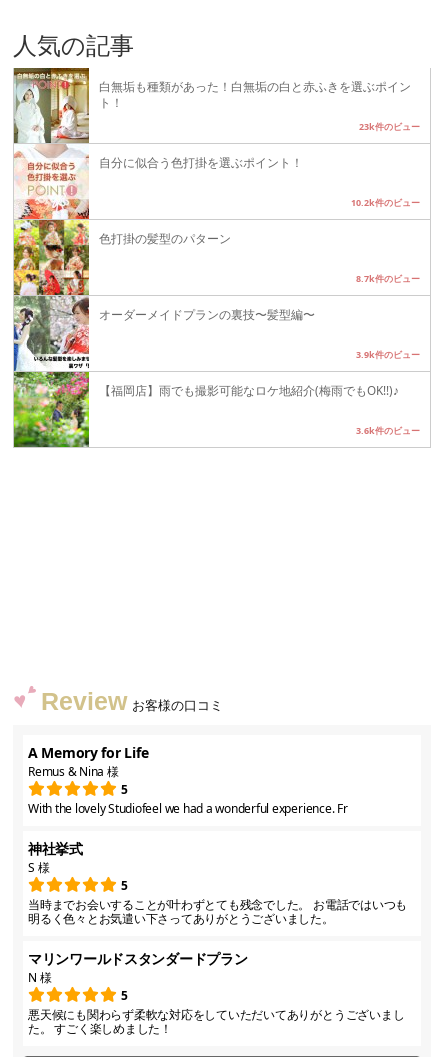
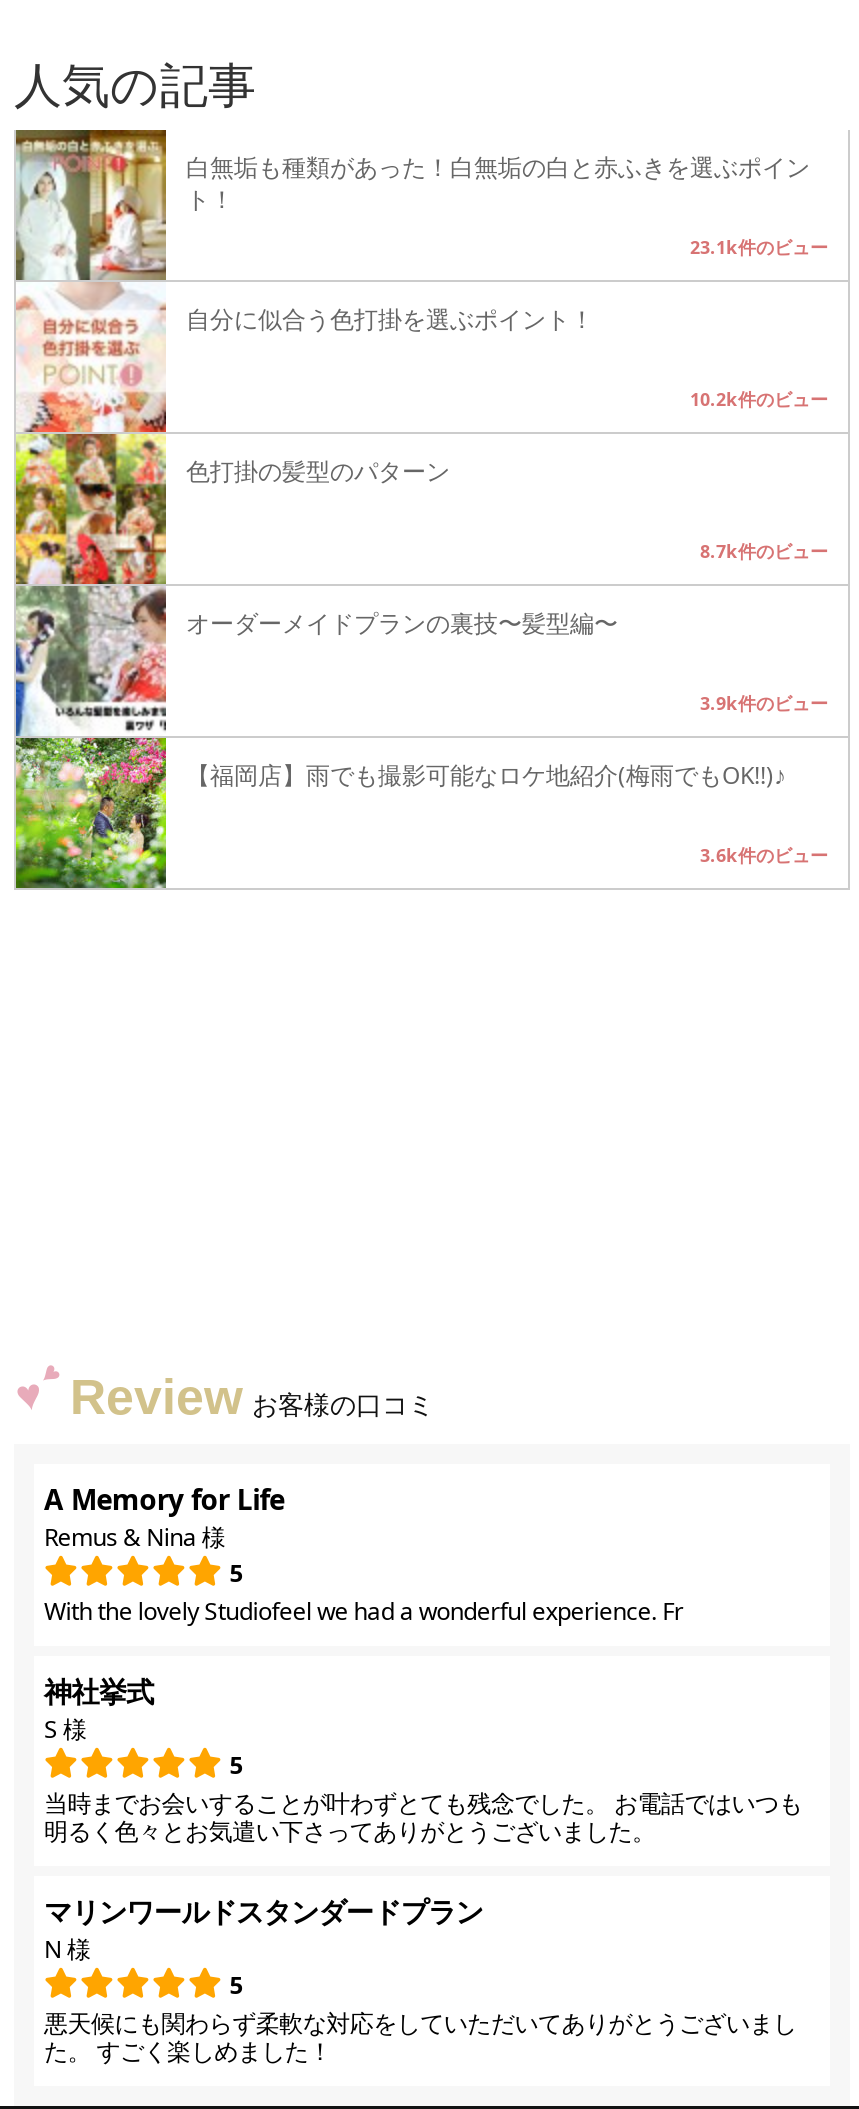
[359,120,420,133] 23k件のビュー -> [690,235,828,261] 23.1k件のビュー

